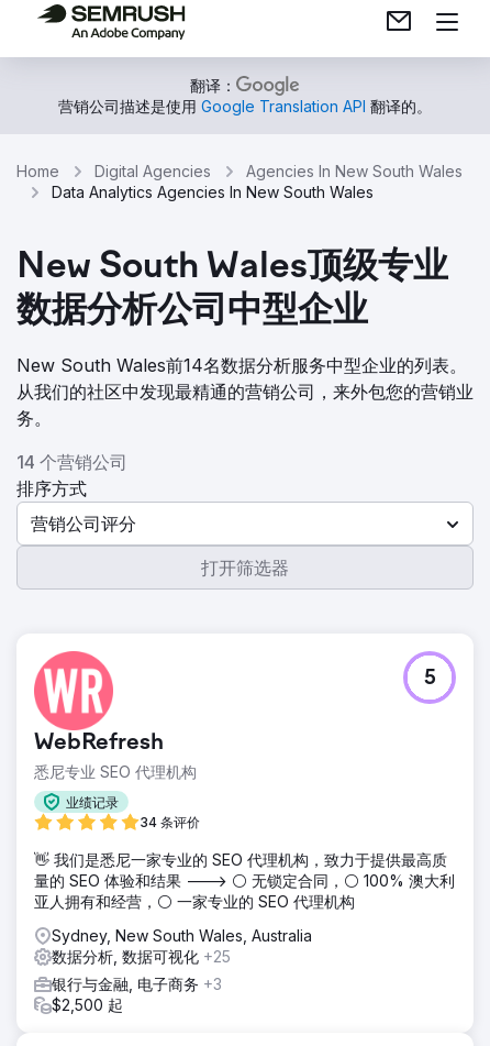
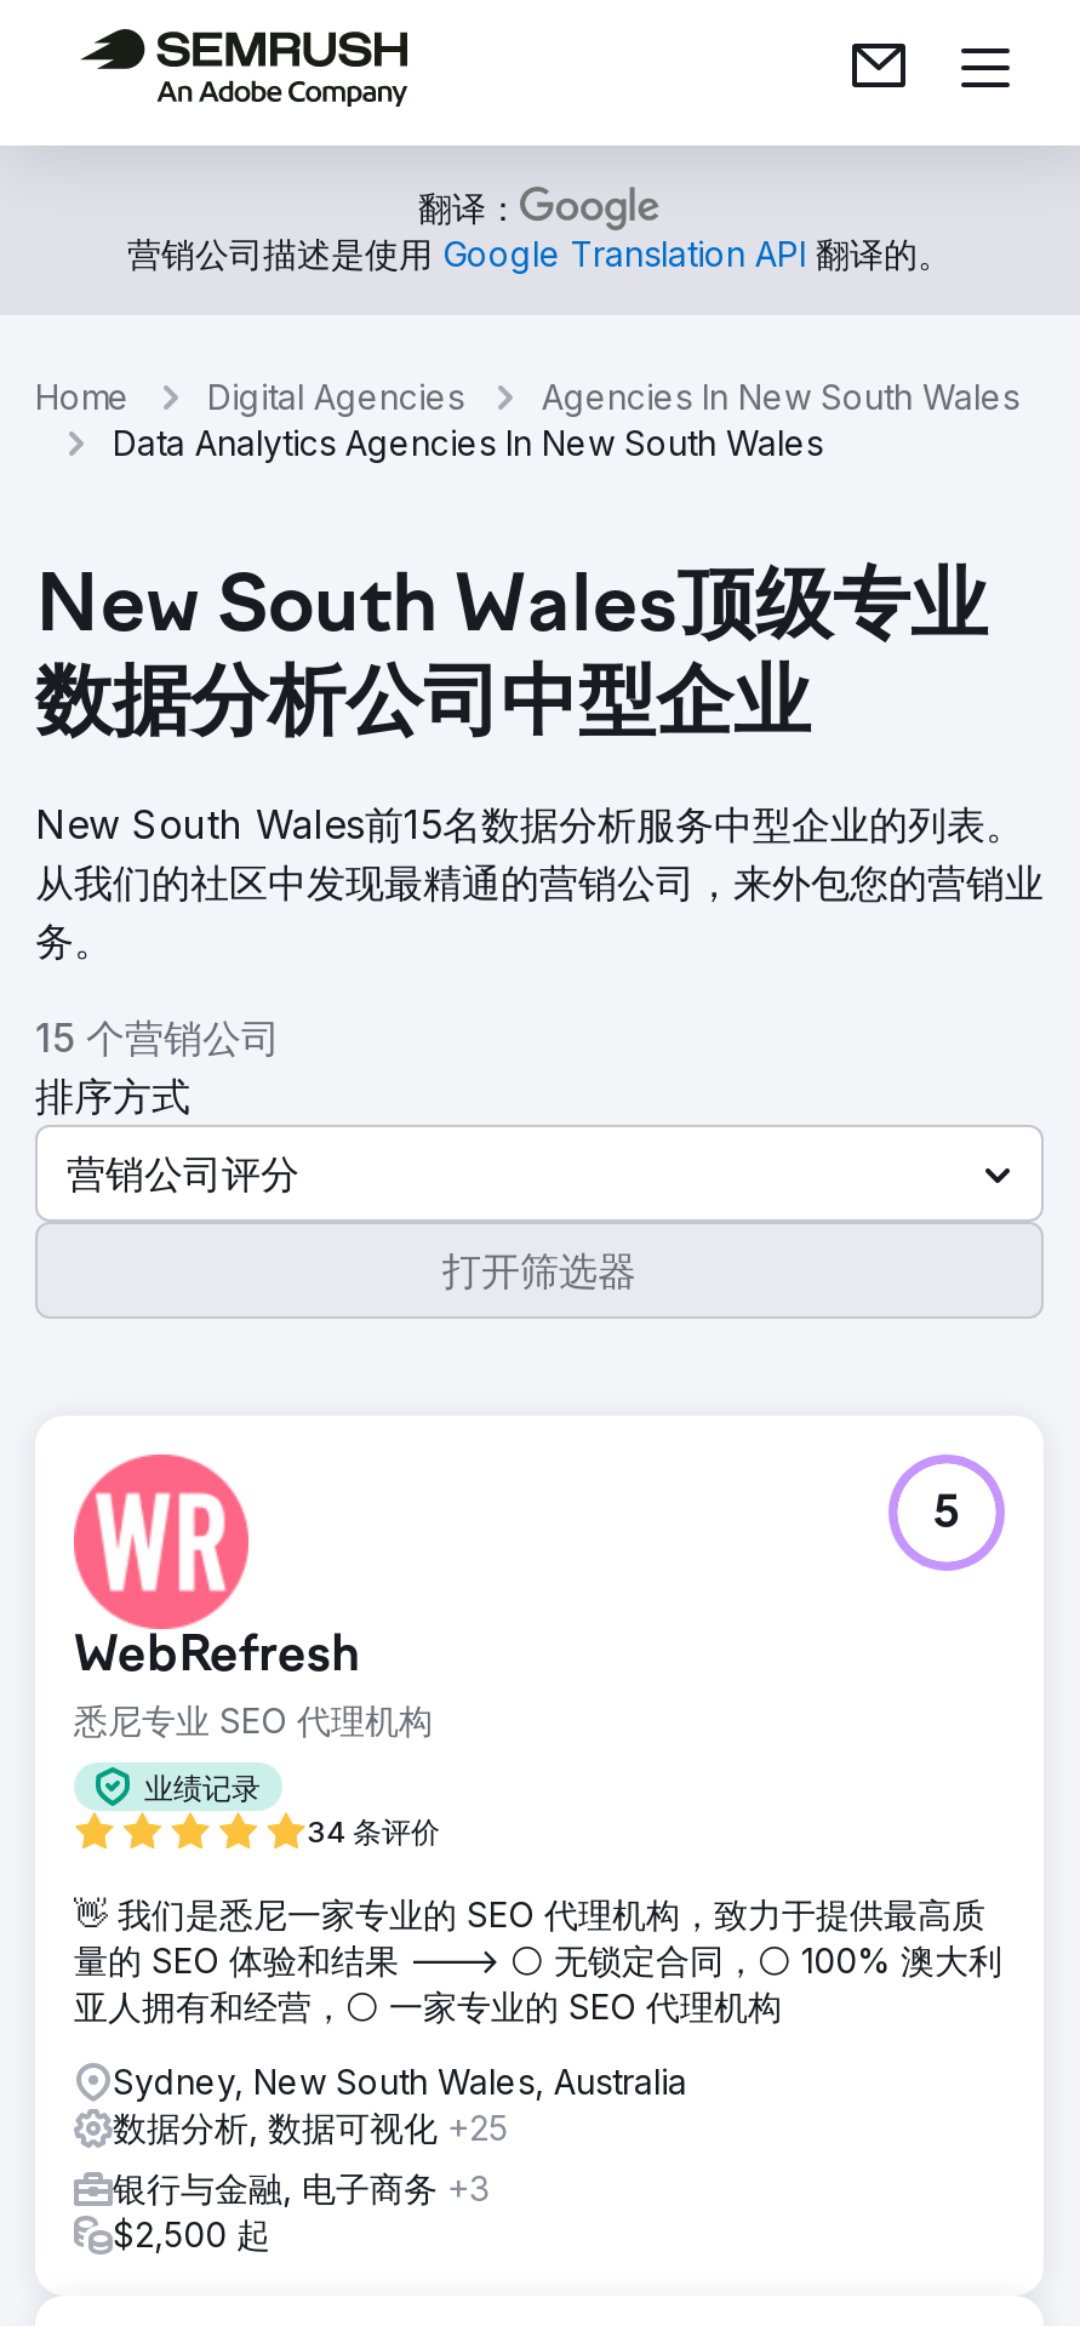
[16,354,467,376] New South Wales前14名数据分析服务中型企业的列表。 -> [35,800,1024,848] New South Wales前15名数据分析服务中型企业的列表。
[16,451,127,473] 14 个营销公司 -> [35,1013,280,1062] 15 个营销公司

